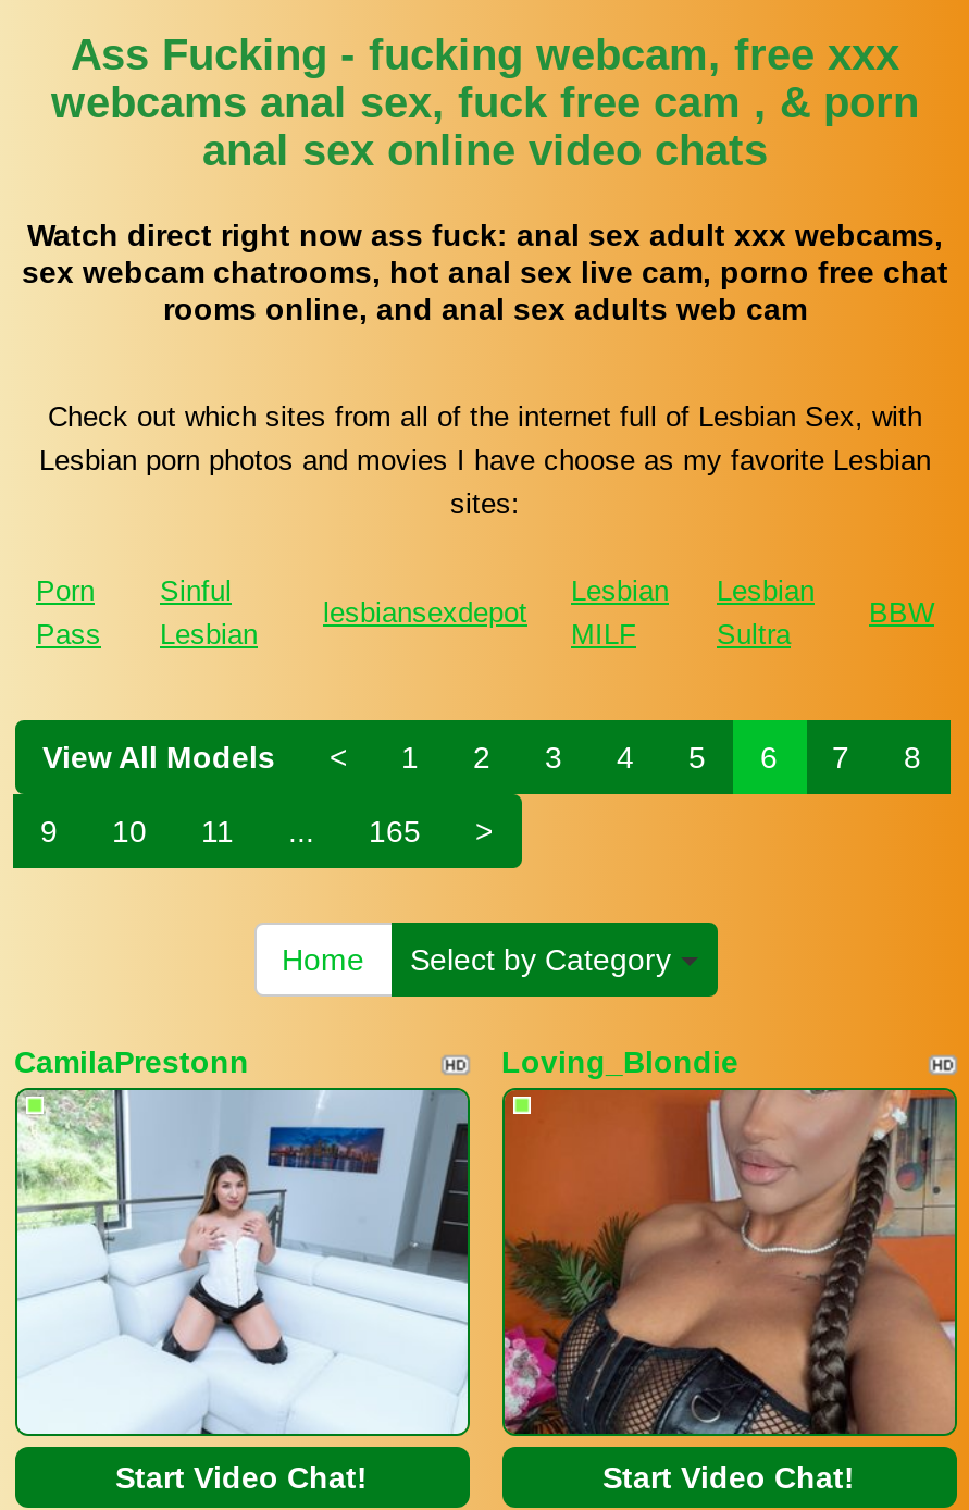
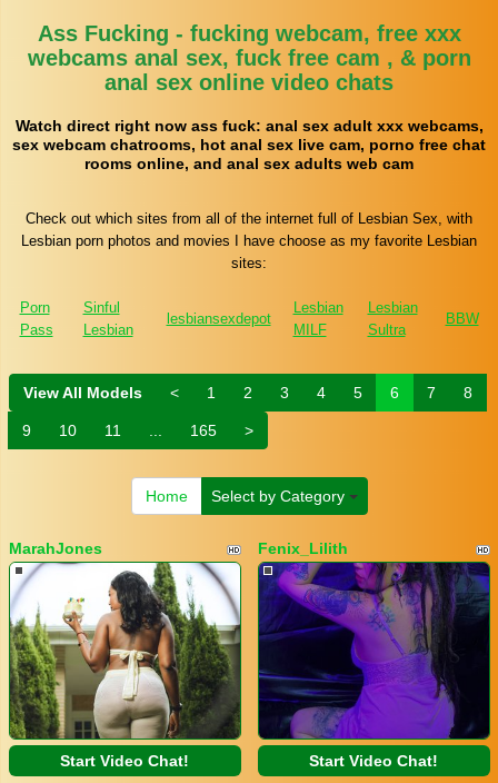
[14,1044,249,1079] CamilaPrestonn -> [8,539,102,557] MarahJones
[501,1044,738,1079] Loving_Blondie -> [257,539,347,557] Fenix_Lilith
[15,1088,470,1436] [image] -> [9,562,241,740] [image]
[502,1088,957,1436] [image] -> [258,562,490,740] [image]

